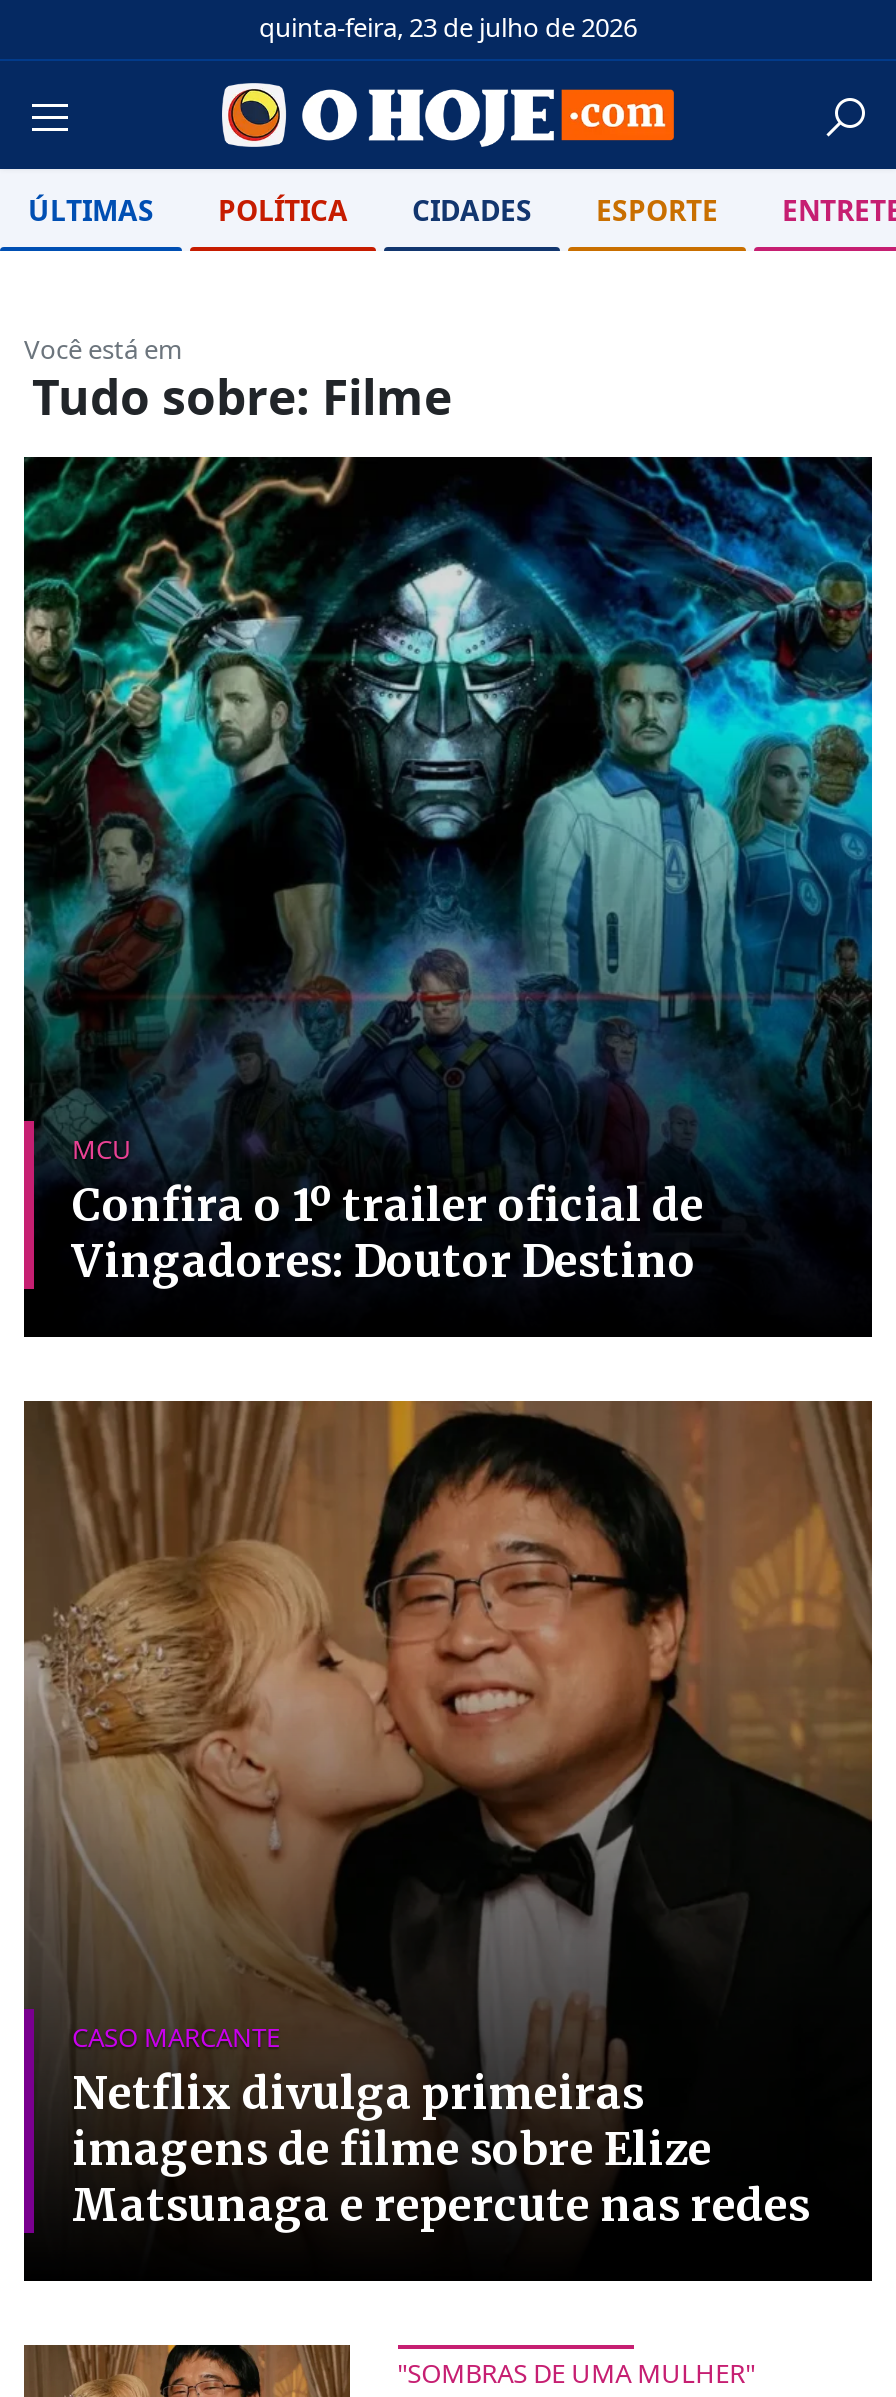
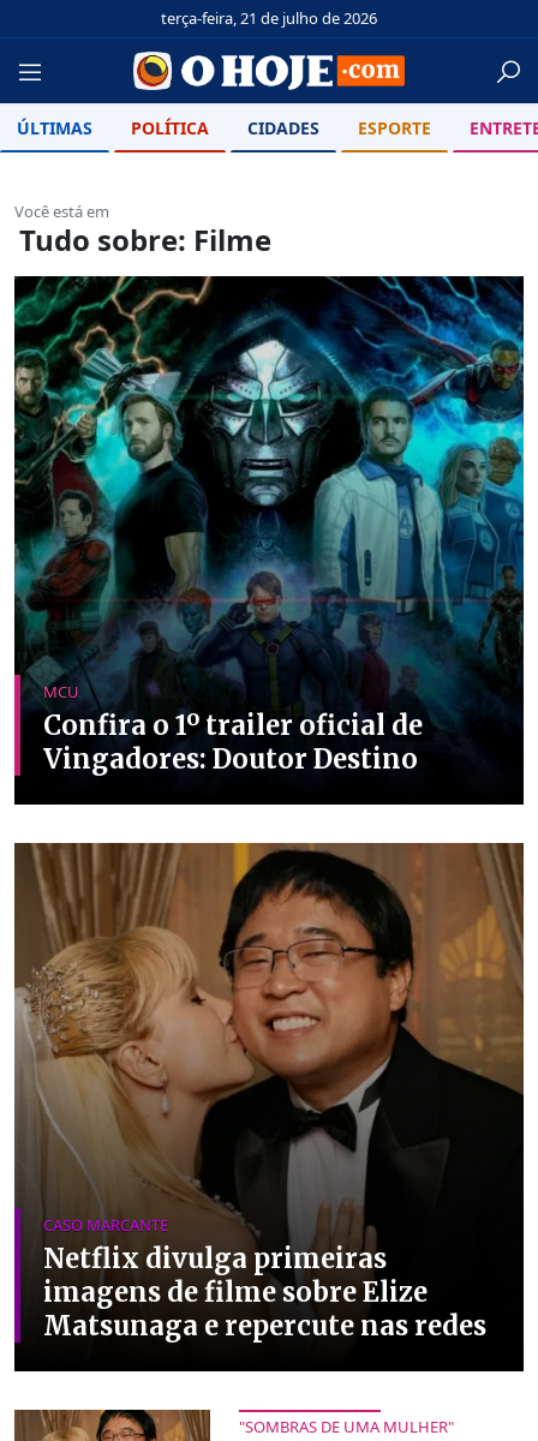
[259,9,637,45] quinta-feira, 23 de julho de 2026 -> [161,7,377,29] terça-feira, 21 de julho de 2026

